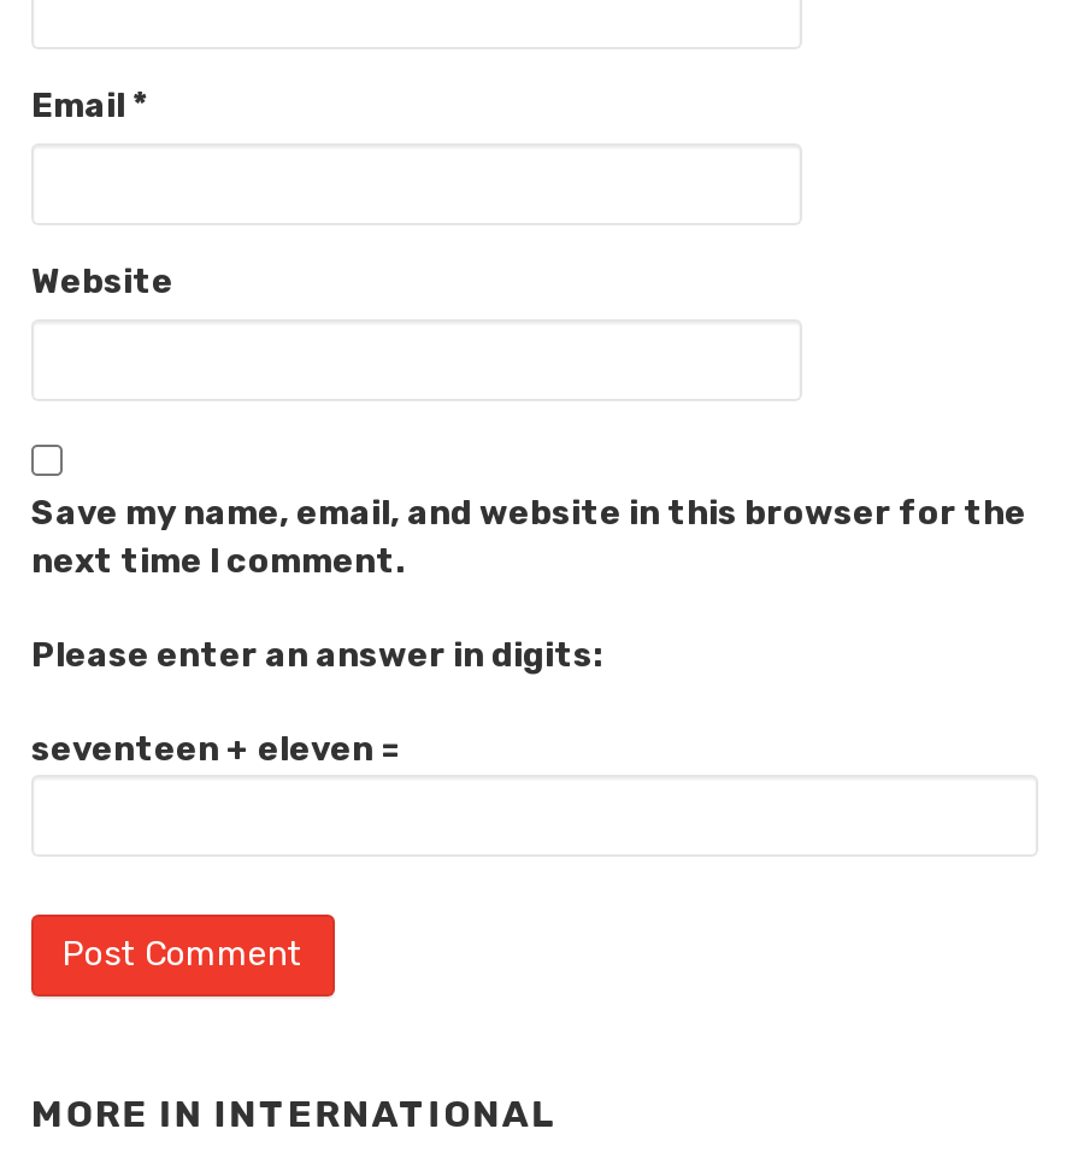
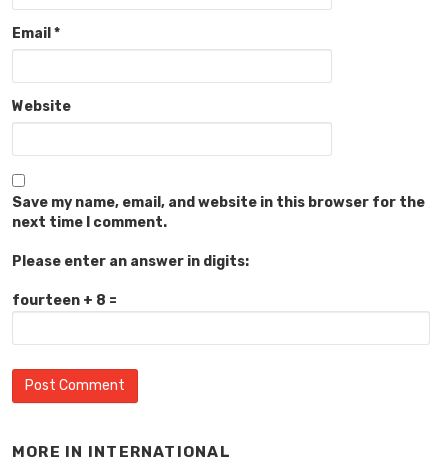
[31,728,400,769] seventeen + eleven = -> [12,292,117,309] fourteen + 8 =

